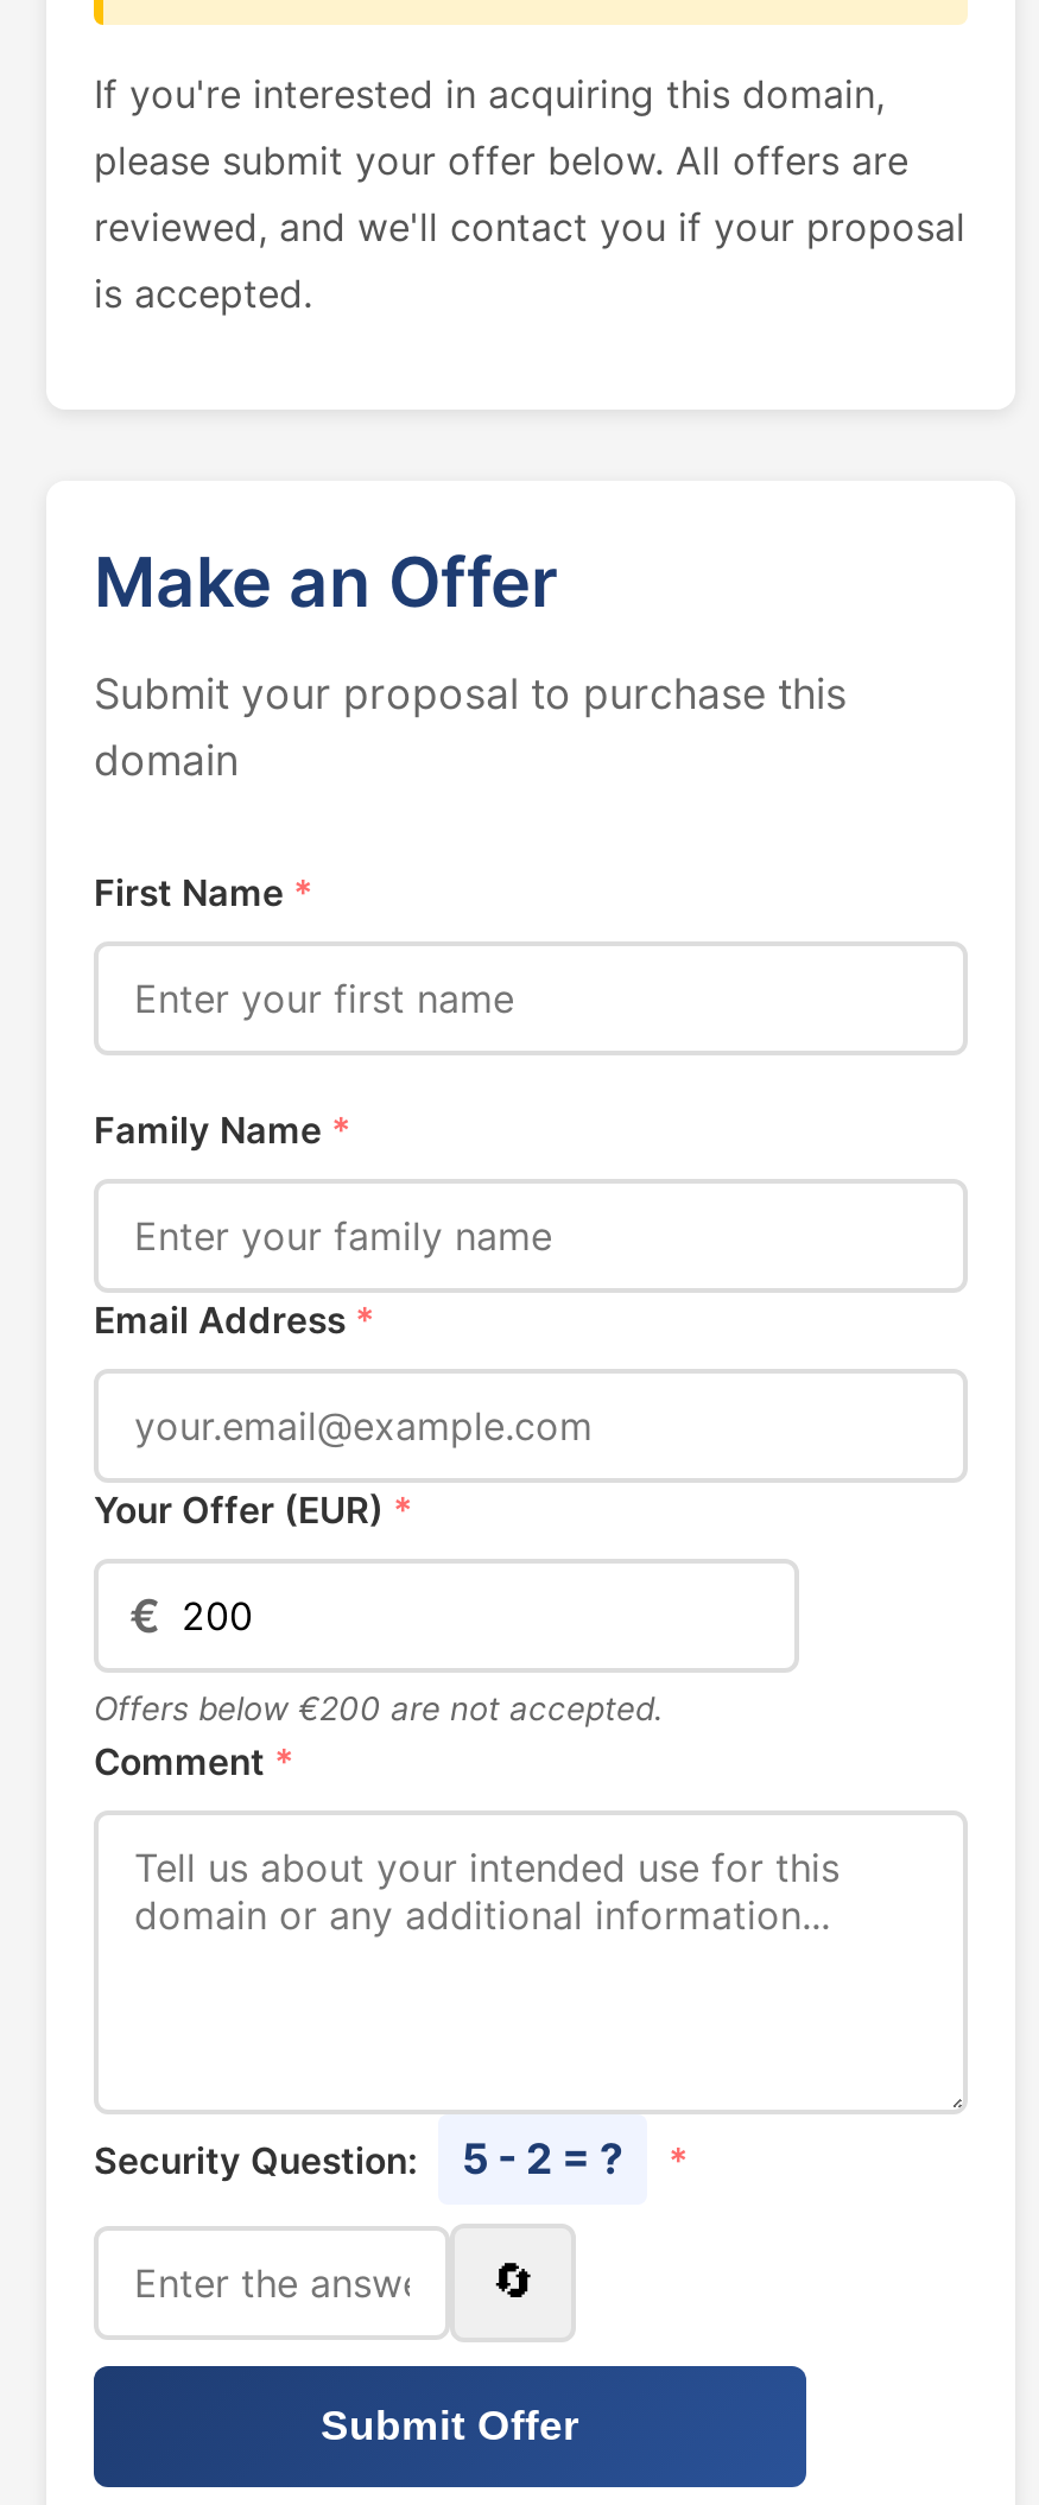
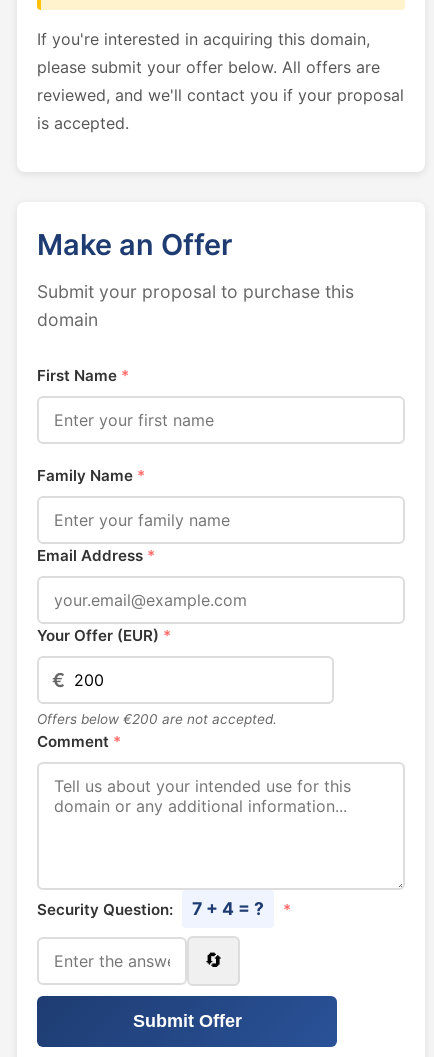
[462,2133,623,2183] 5 - 2 = ? -> [192,898,264,919] 7 + 4 = ?

